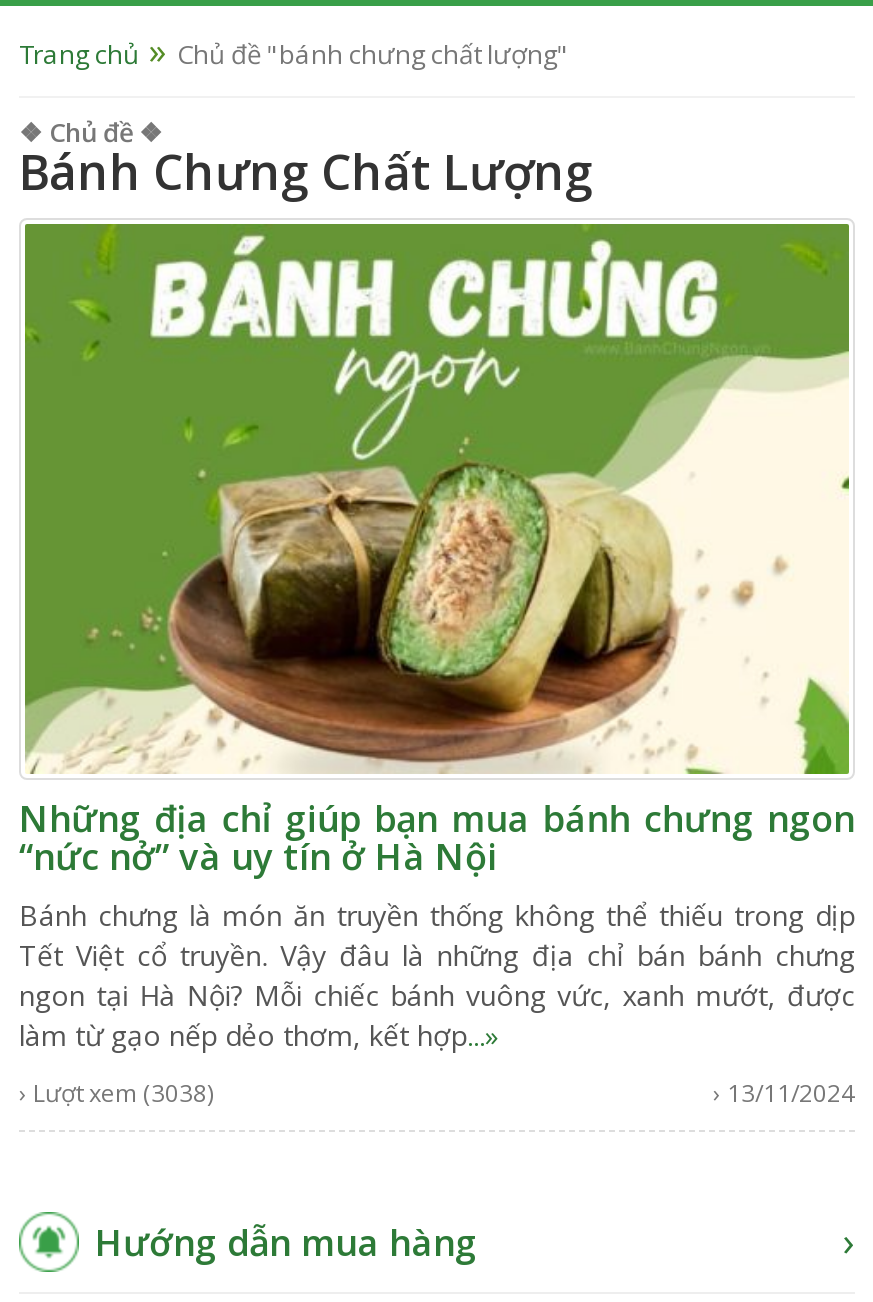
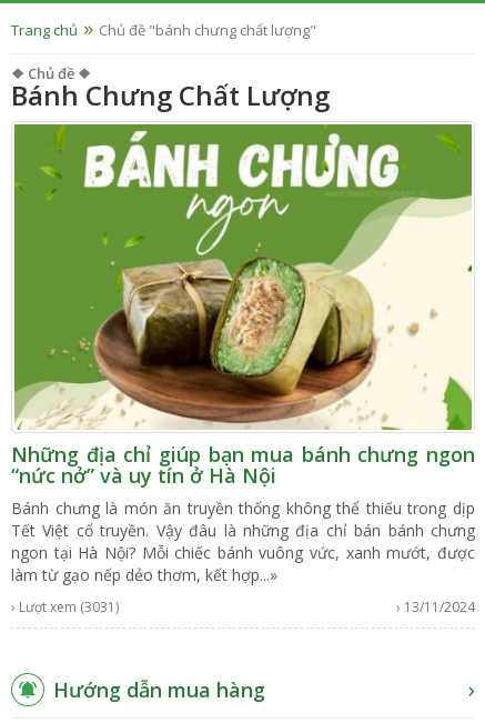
[19,1076,213,1110] › Lượt xem (3038) -> [11,597,119,616] › Lượt xem (3031)

